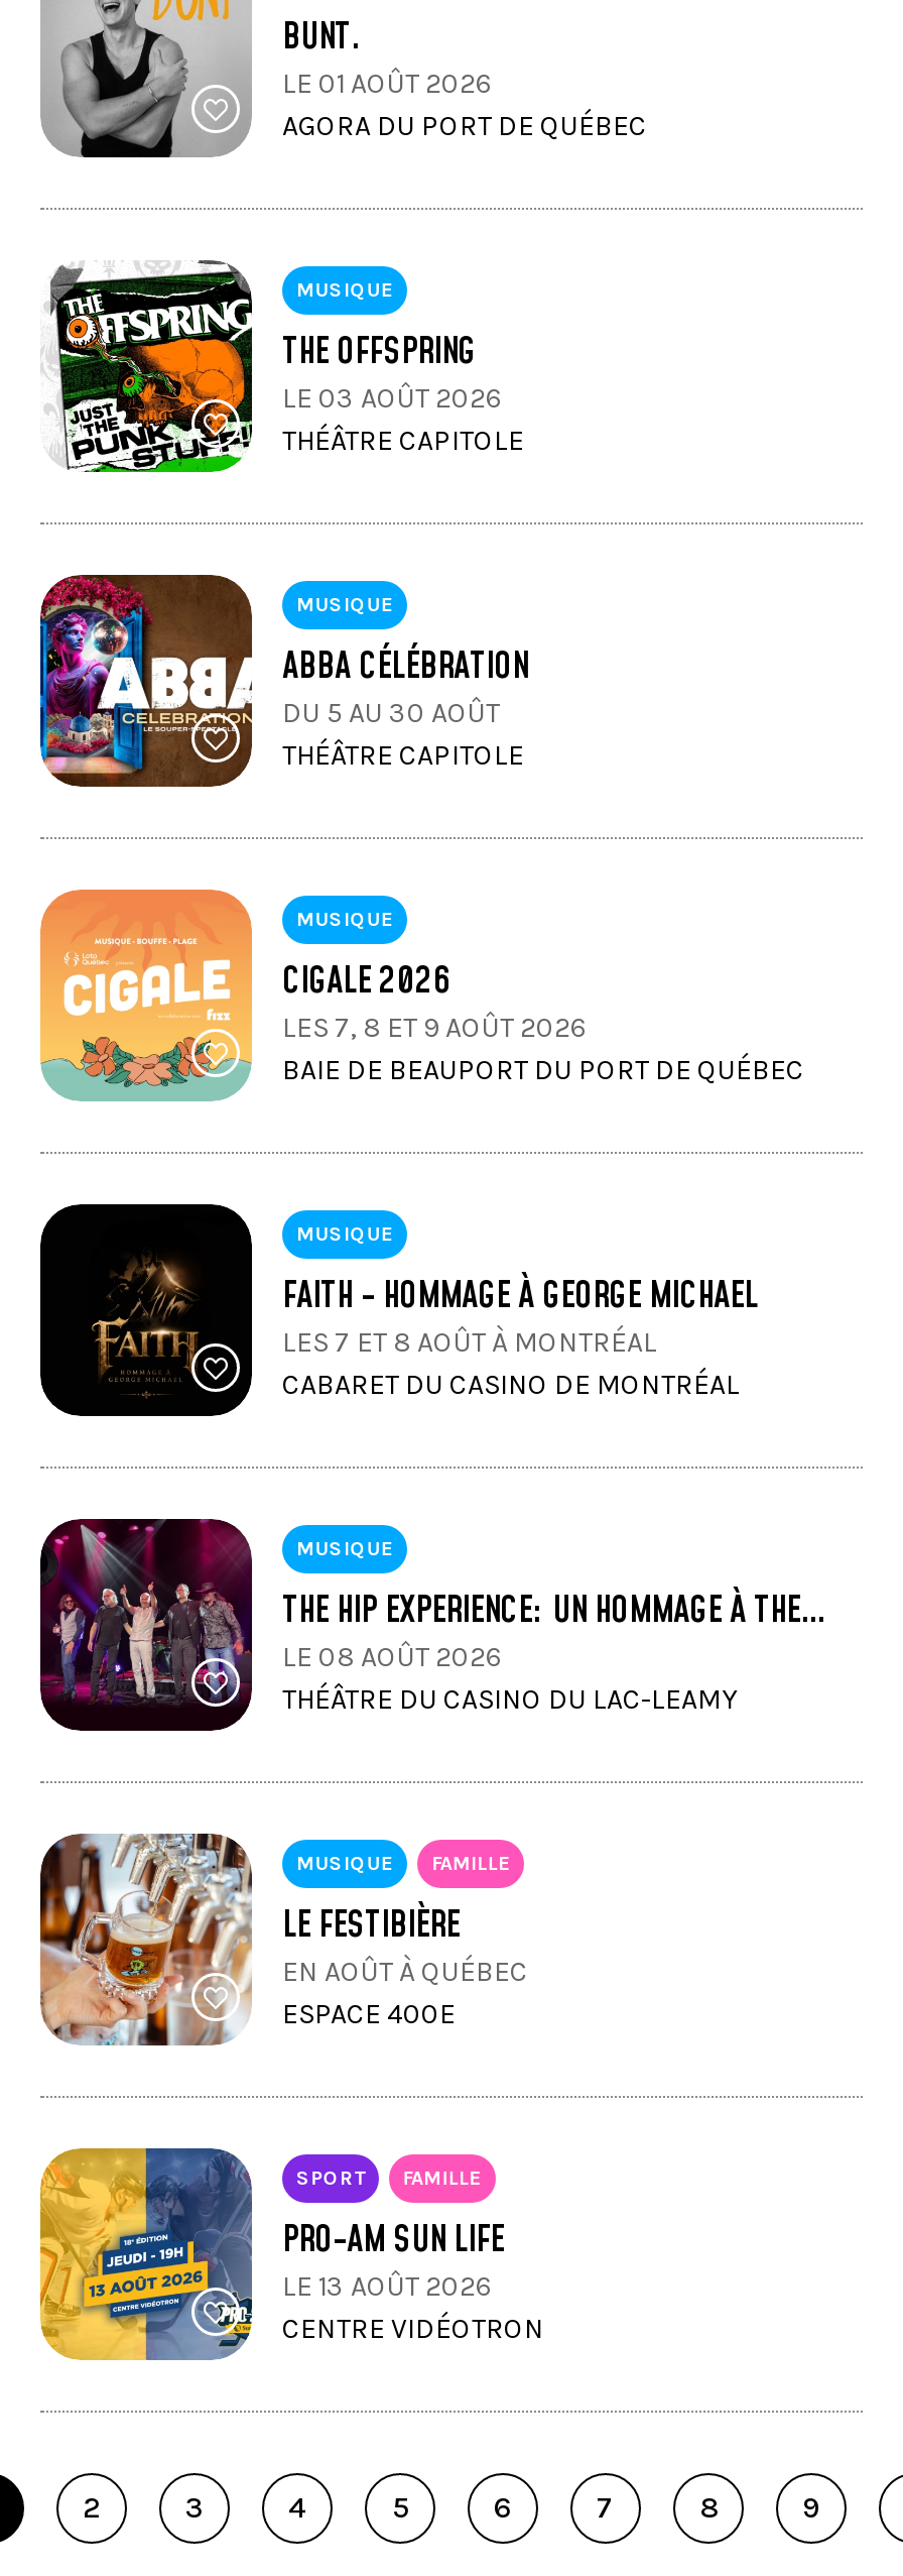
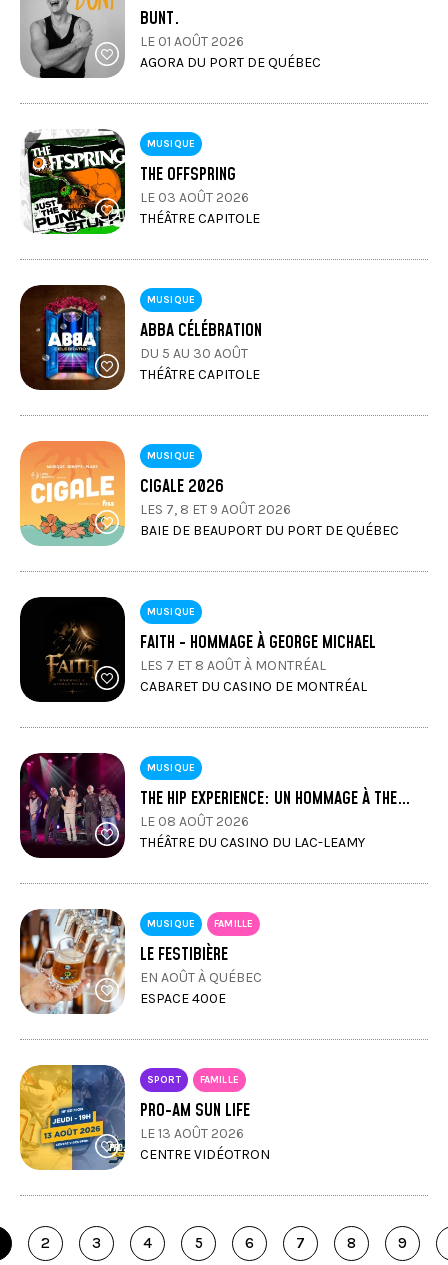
[38,575,252,785] [image] -> [19,285,126,389] [image]

